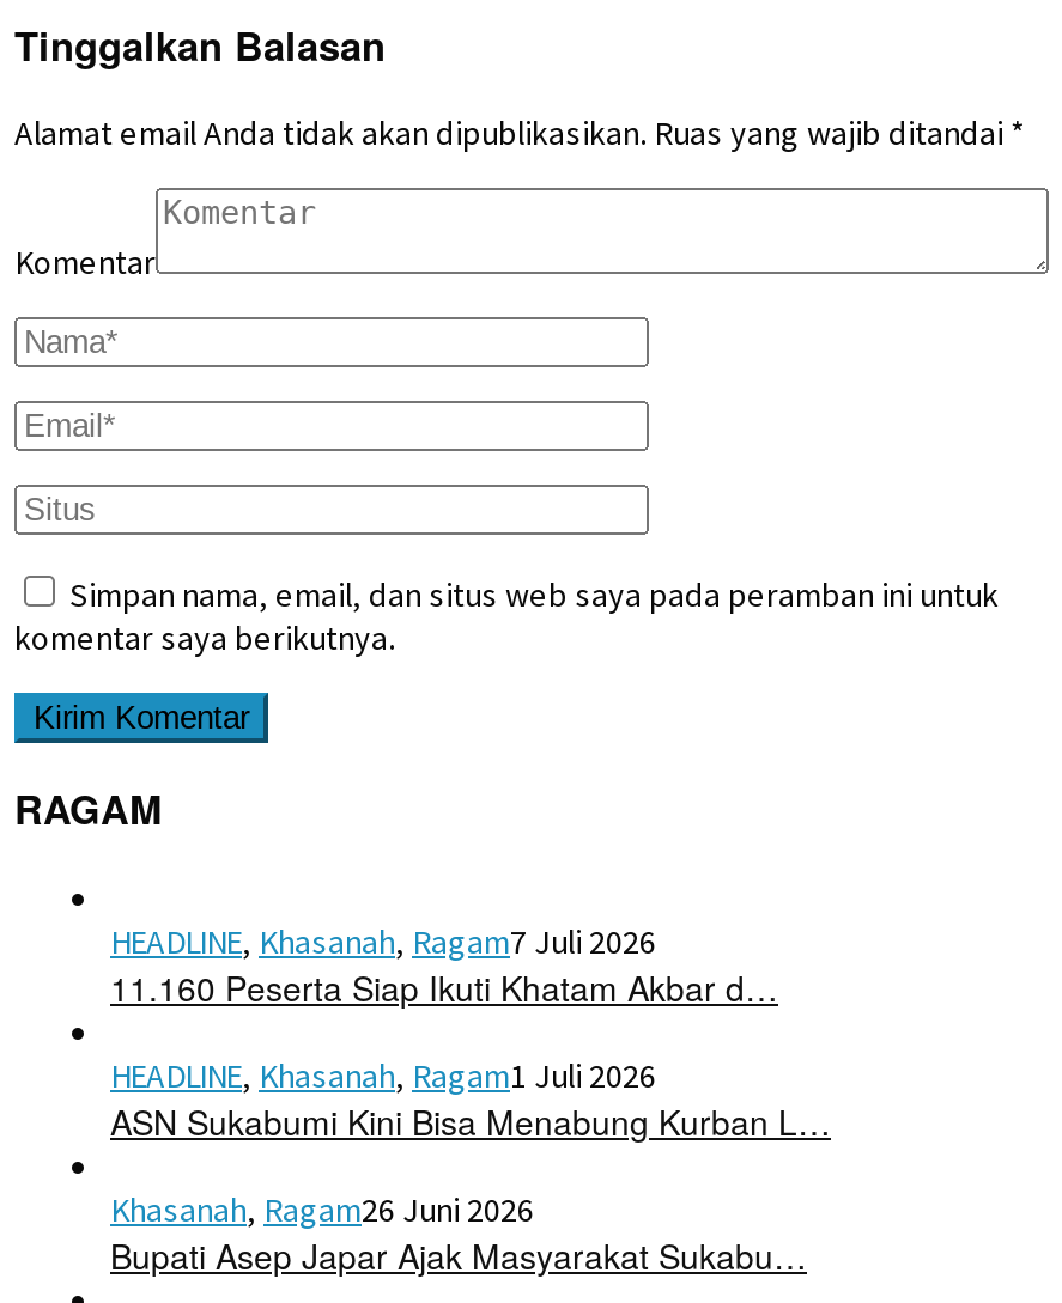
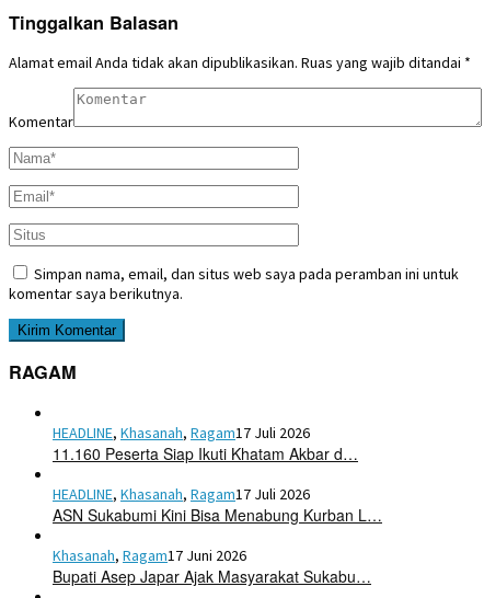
[110,920,656,963] HEADLINE, Khasanah, Ragam7 Juli 2026 -> [53,423,310,442] HEADLINE, Khasanah, Ragam17 Juli 2026
[110,1054,656,1097] HEADLINE, Khasanah, Ragam1 Juli 2026 -> [53,484,310,504] HEADLINE, Khasanah, Ragam17 Juli 2026
[110,1188,534,1231] Khasanah, Ragam26 Juni 2026 -> [53,545,246,565] Khasanah, Ragam17 Juni 2026

